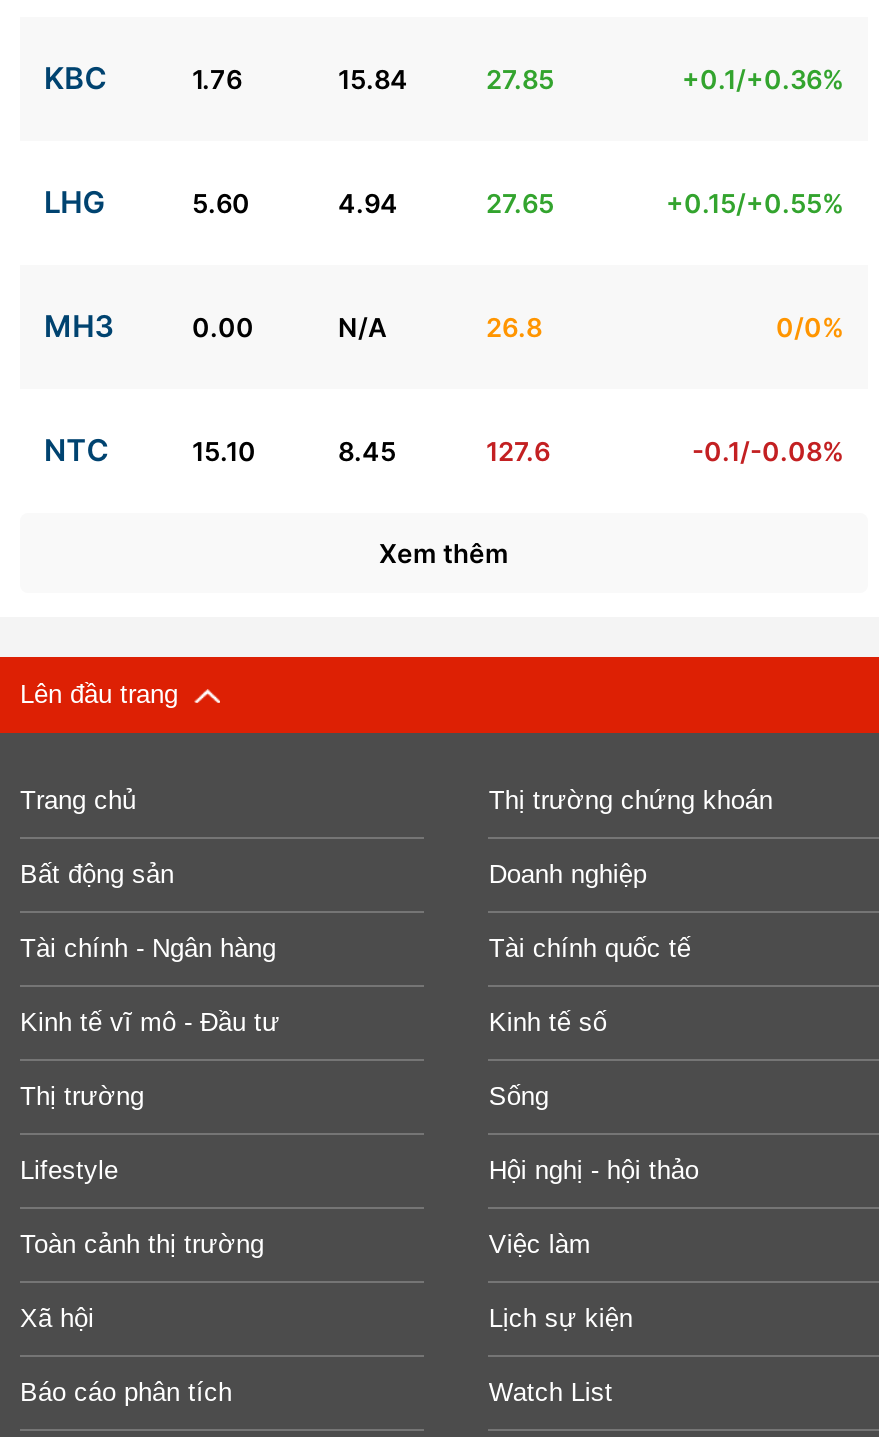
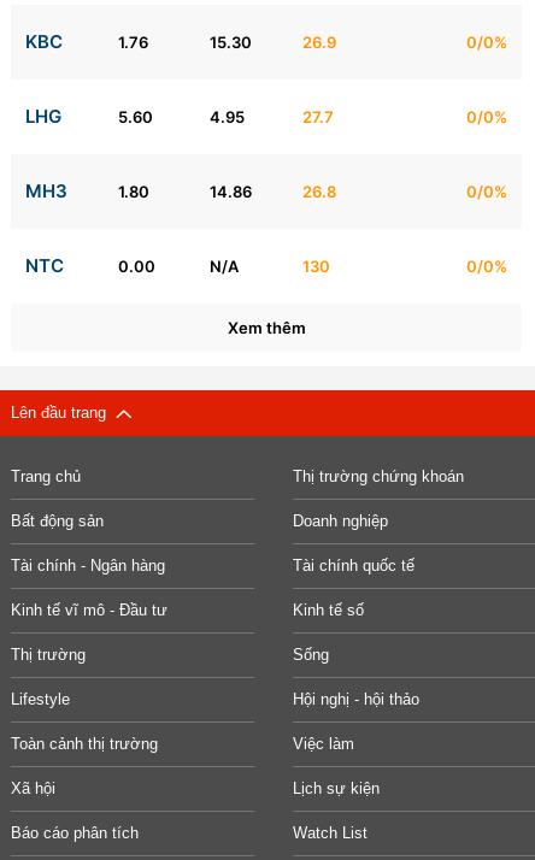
[338,62,408,94] 15.84 -> [210,32,252,51] 15.30
[486,62,554,94] 27.85 -> [302,32,336,51] 26.9
[682,62,844,94] +0.1/+0.36% -> [466,32,507,51] 0/0%
[338,186,398,218] 4.94 -> [210,107,245,126] 4.95
[486,186,554,218] 27.65 -> [302,107,334,126] 27.7
[666,186,844,218] +0.15/+0.55% -> [466,107,507,126] 0/0%
[192,310,386,342] 0.00 | N/A -> [118,182,252,201] 1.80 | 14.86
[192,434,844,466] 15.10 | 8.45 | 127.6 | -0.1/-0.08% -> [118,256,507,275] 0.00 | N/A | 130 | 0/0%

